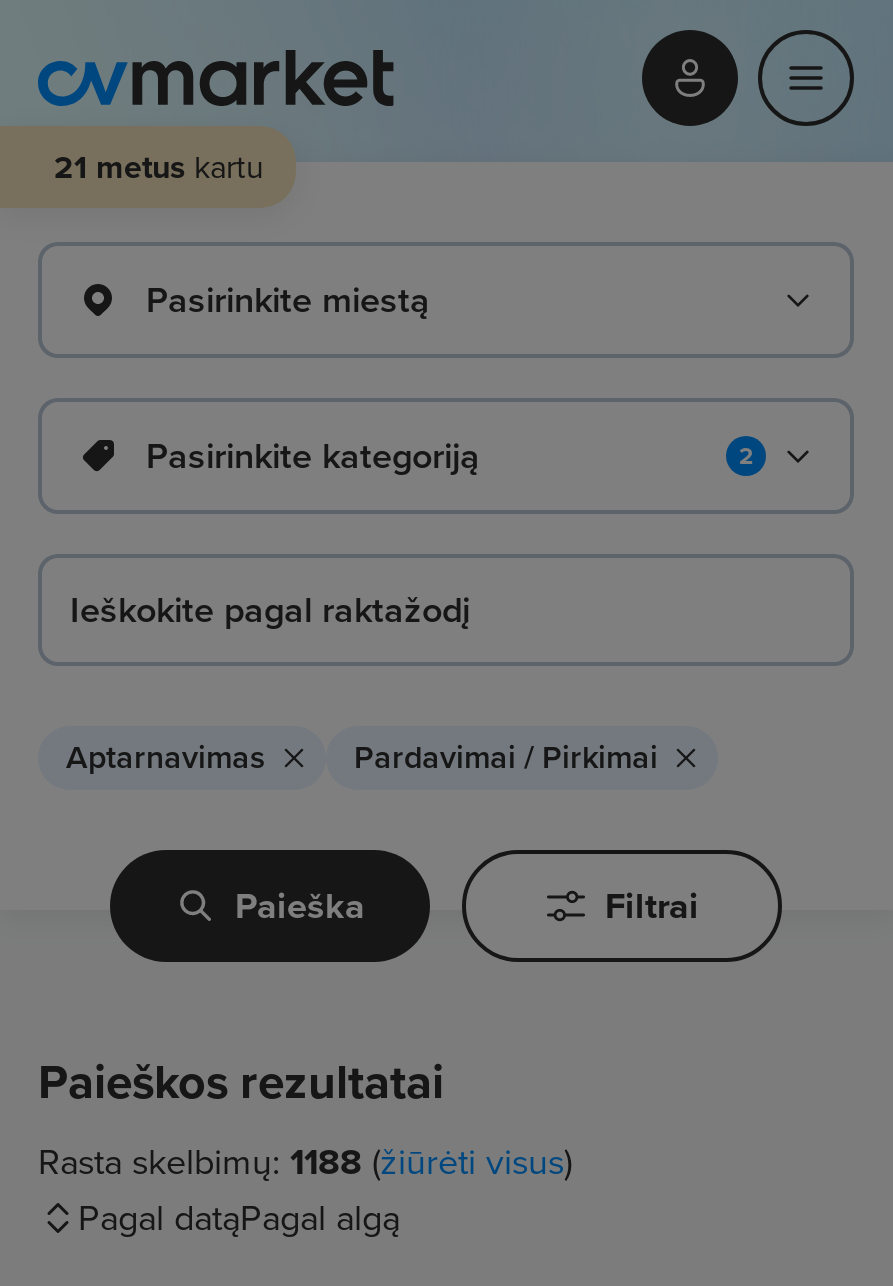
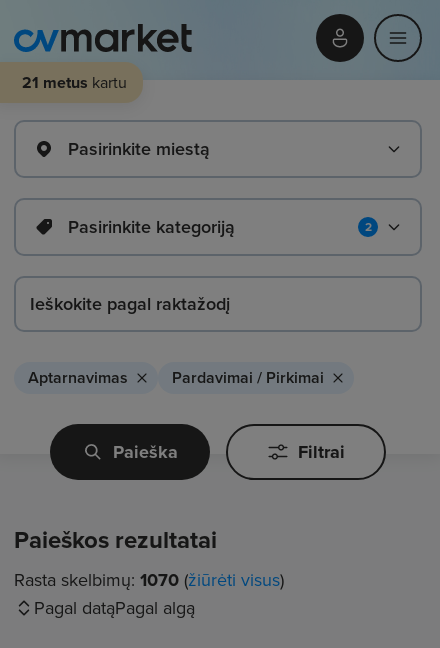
[38,1136,572,1188] Rasta skelbimų: 1188 (žiūrėti visus) -> [14,567,284,593] Rasta skelbimų: 1070 (žiūrėti visus)

